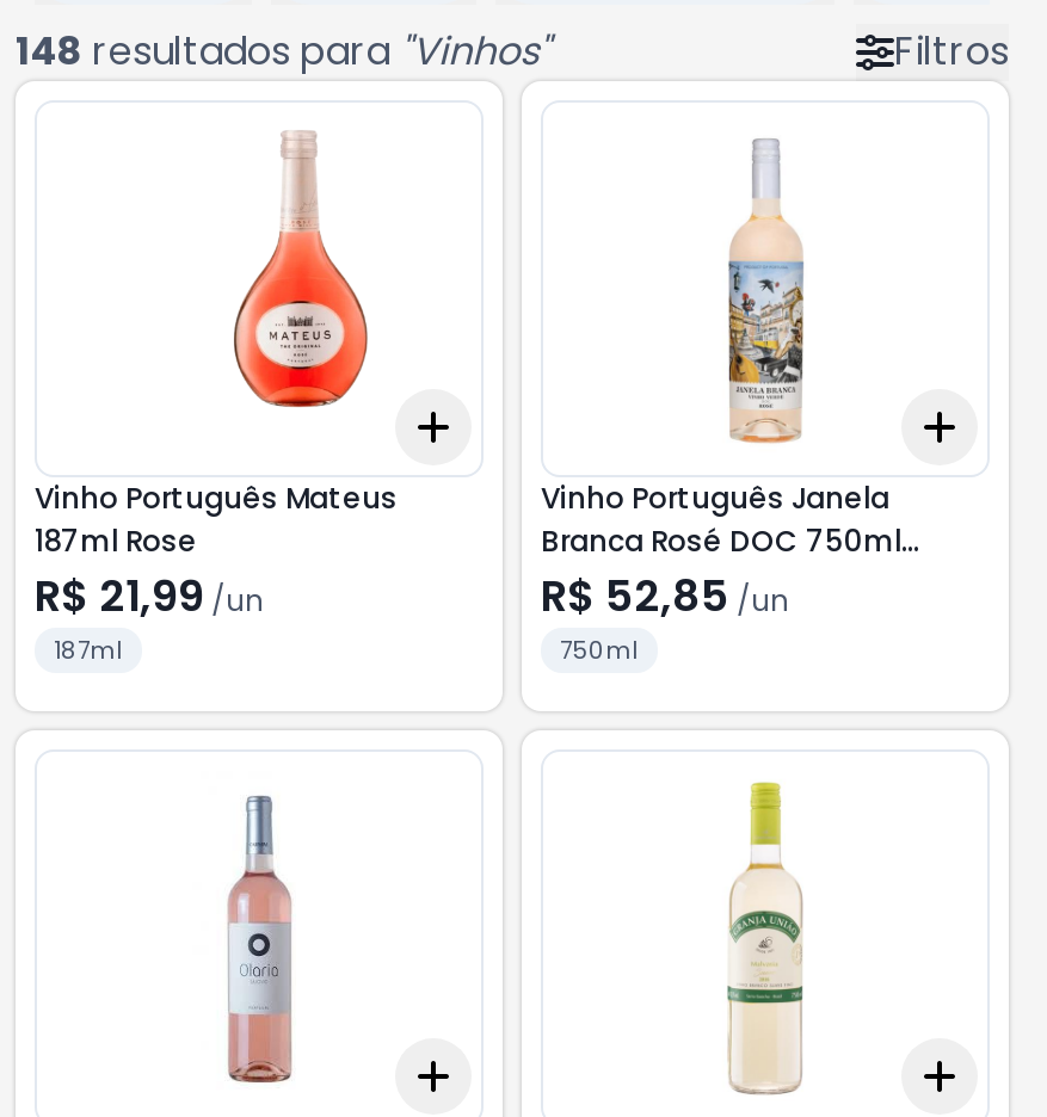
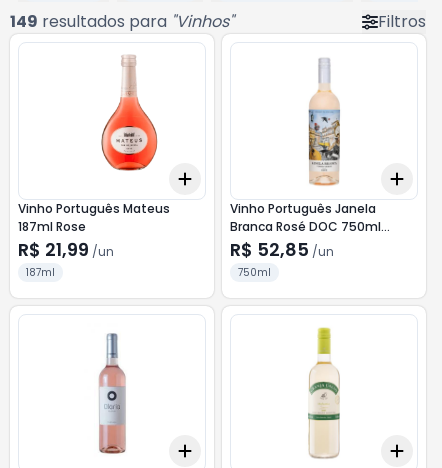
[16,24,550,79] 148 resultados para " Vinhos" -> [10,10,234,33] 149 resultados para " Vinhos"

